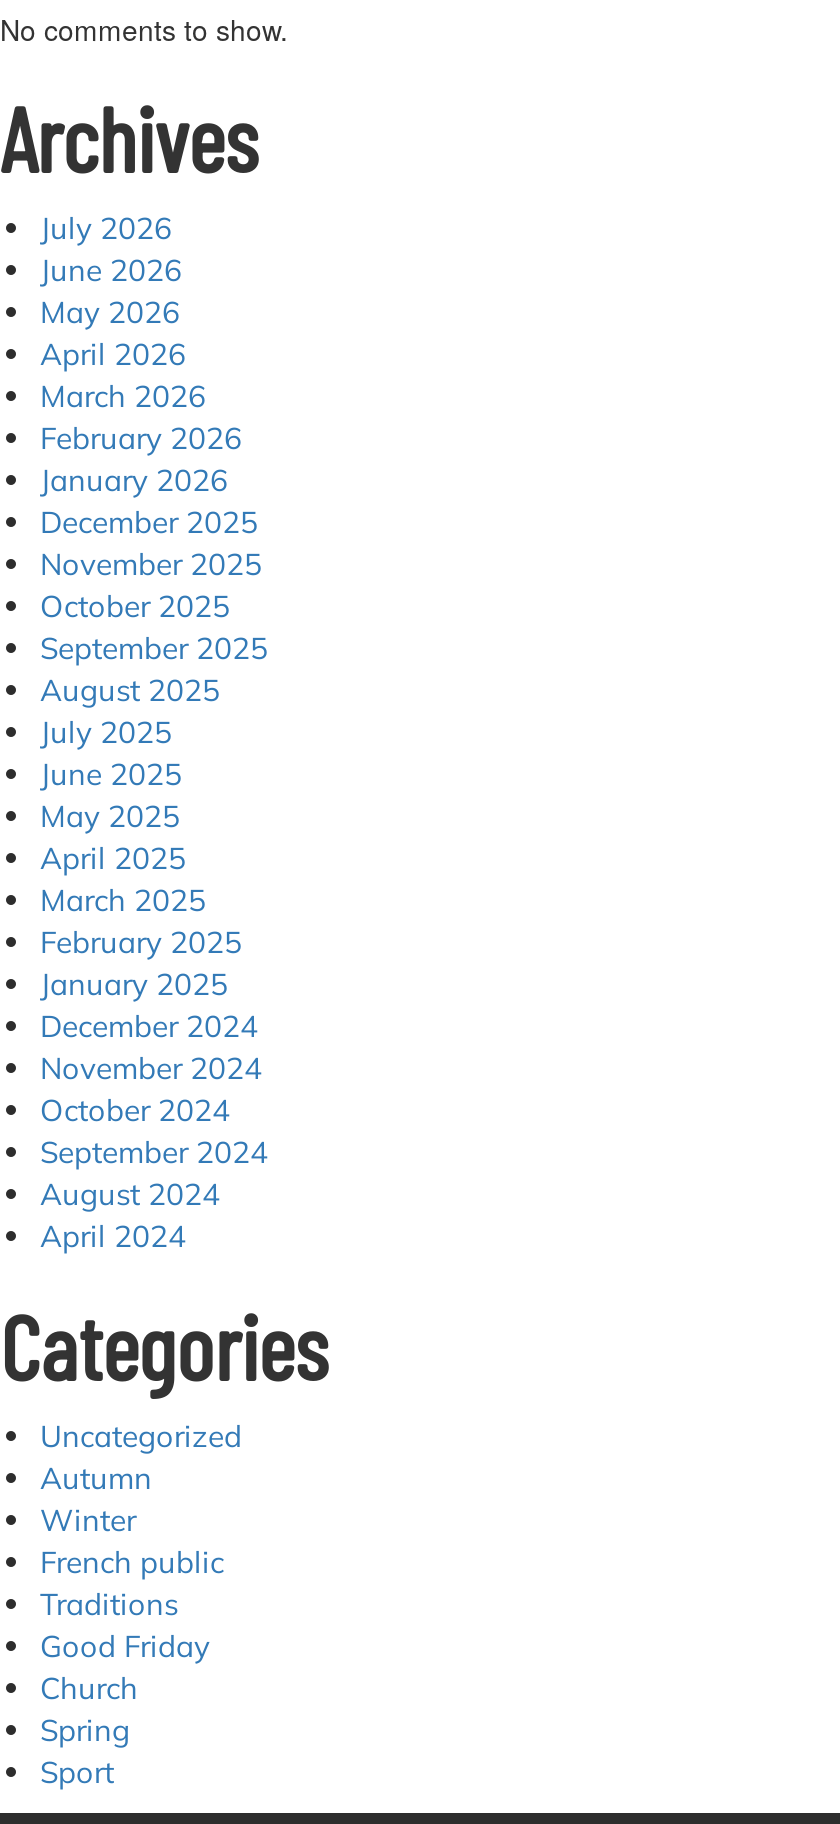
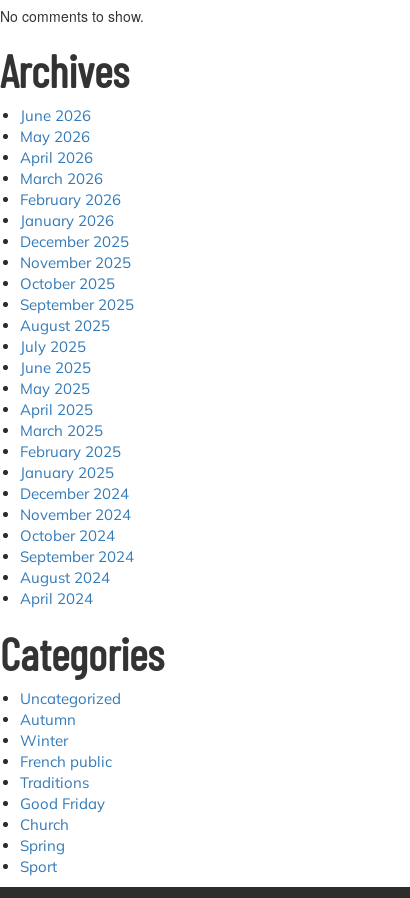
[40,209,172,247] July 2026 -> none

